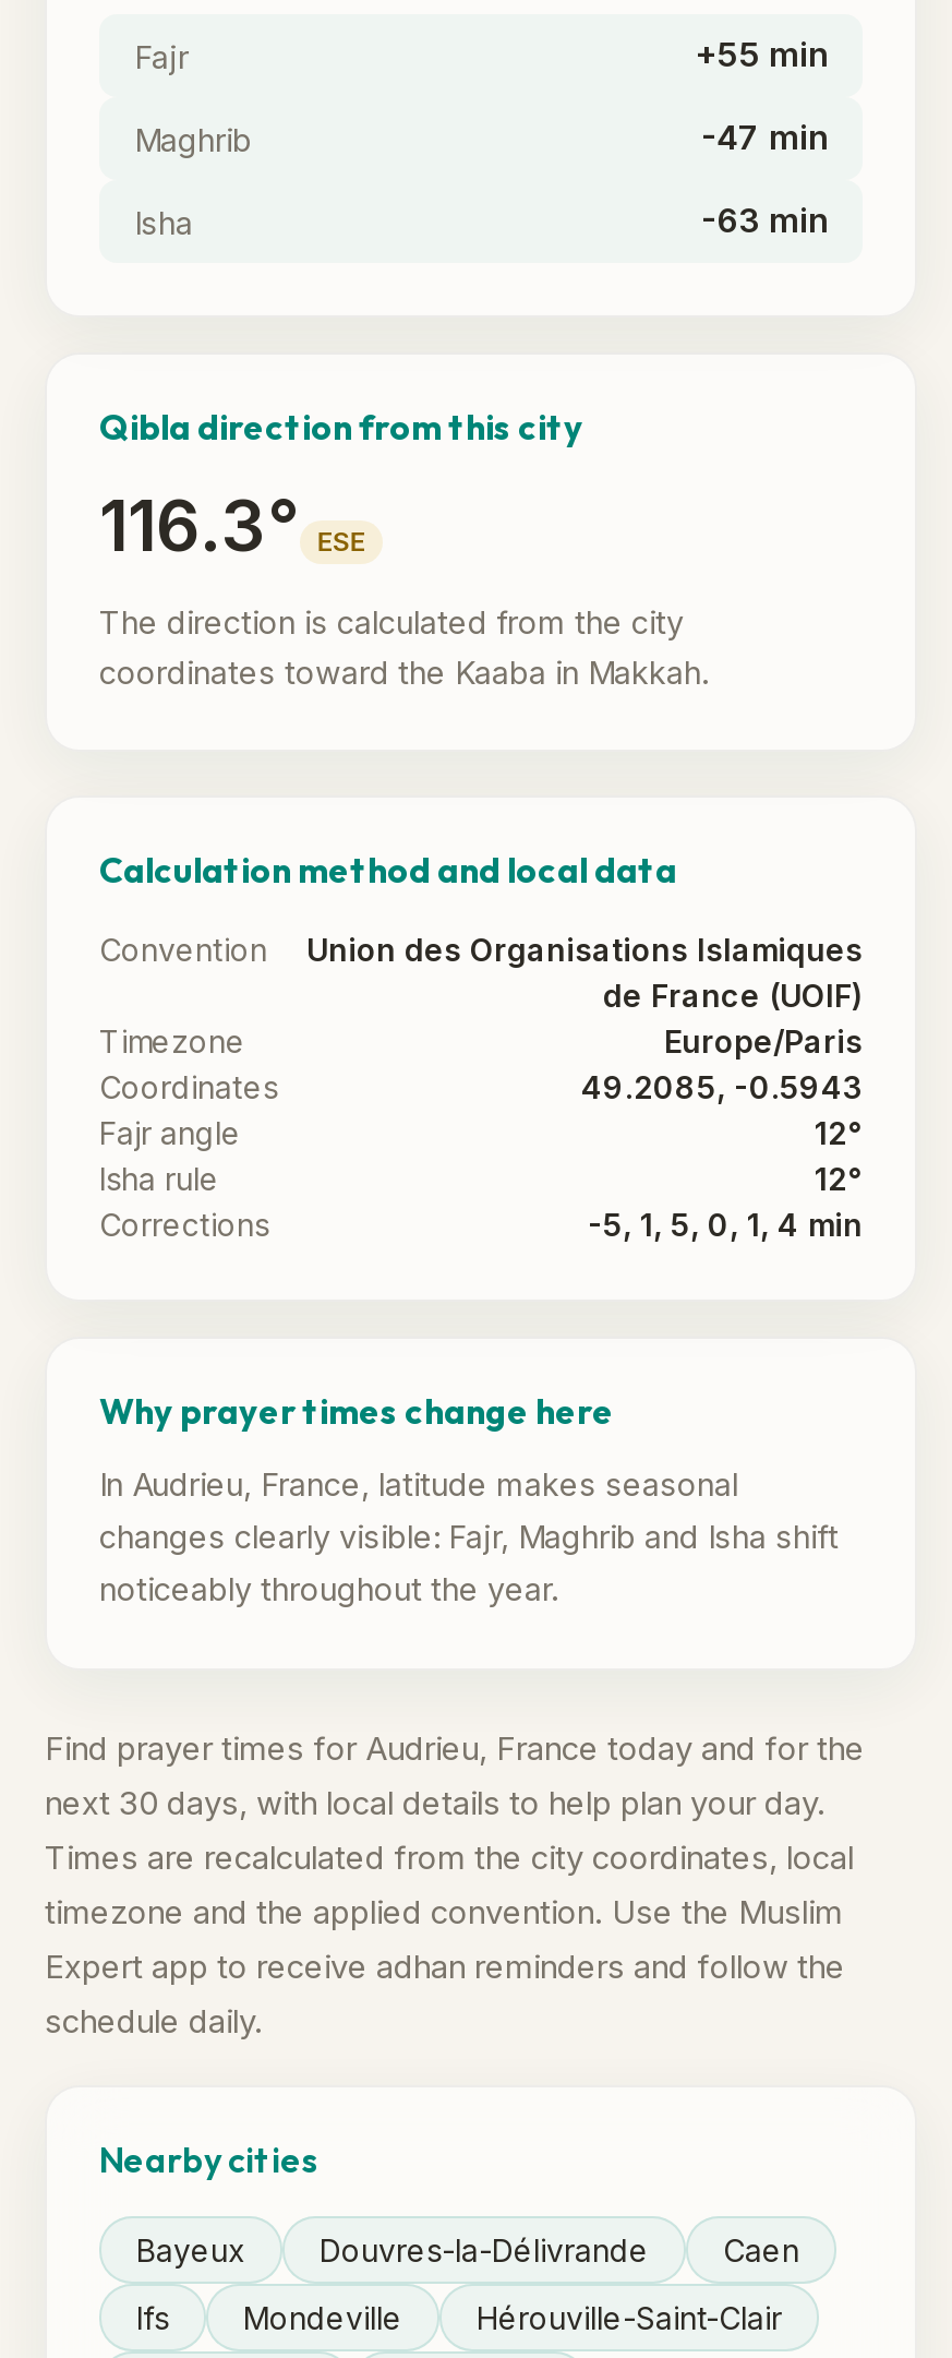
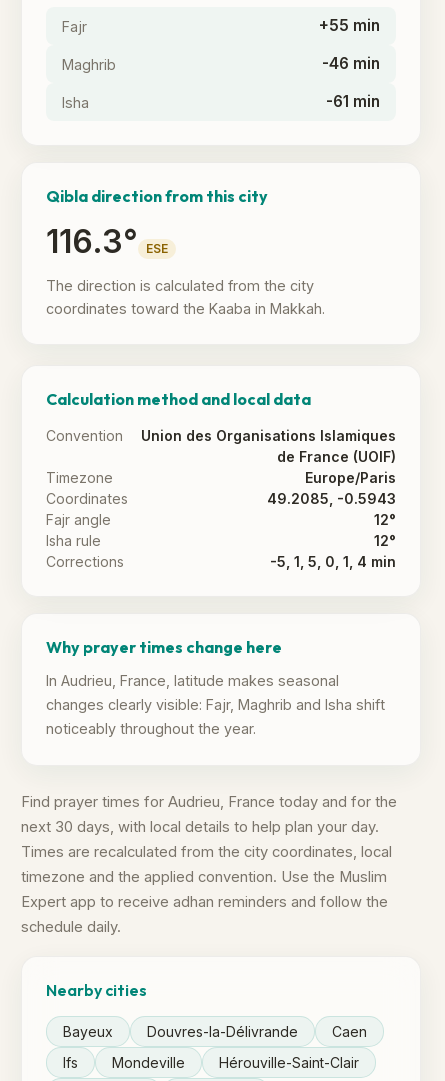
[701,117,828,158] -47 min -> [322,54,380,73] -46 min
[701,200,828,241] -63 min -> [326,92,380,111] -61 min

